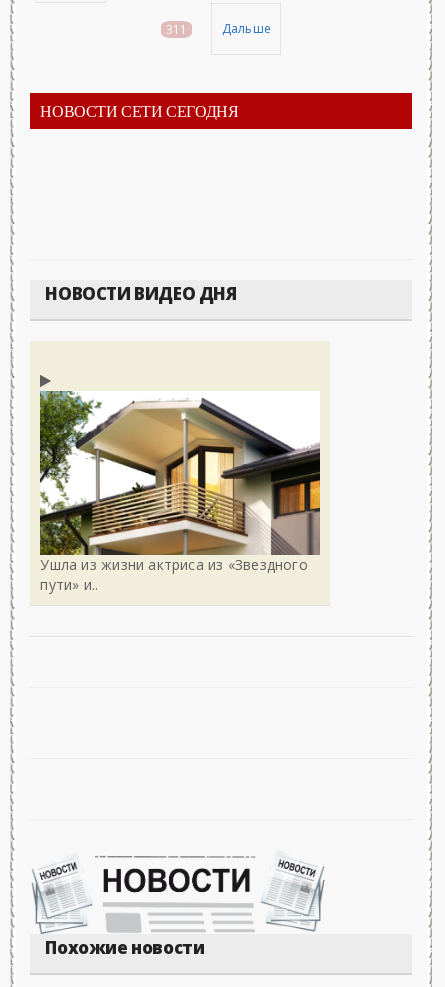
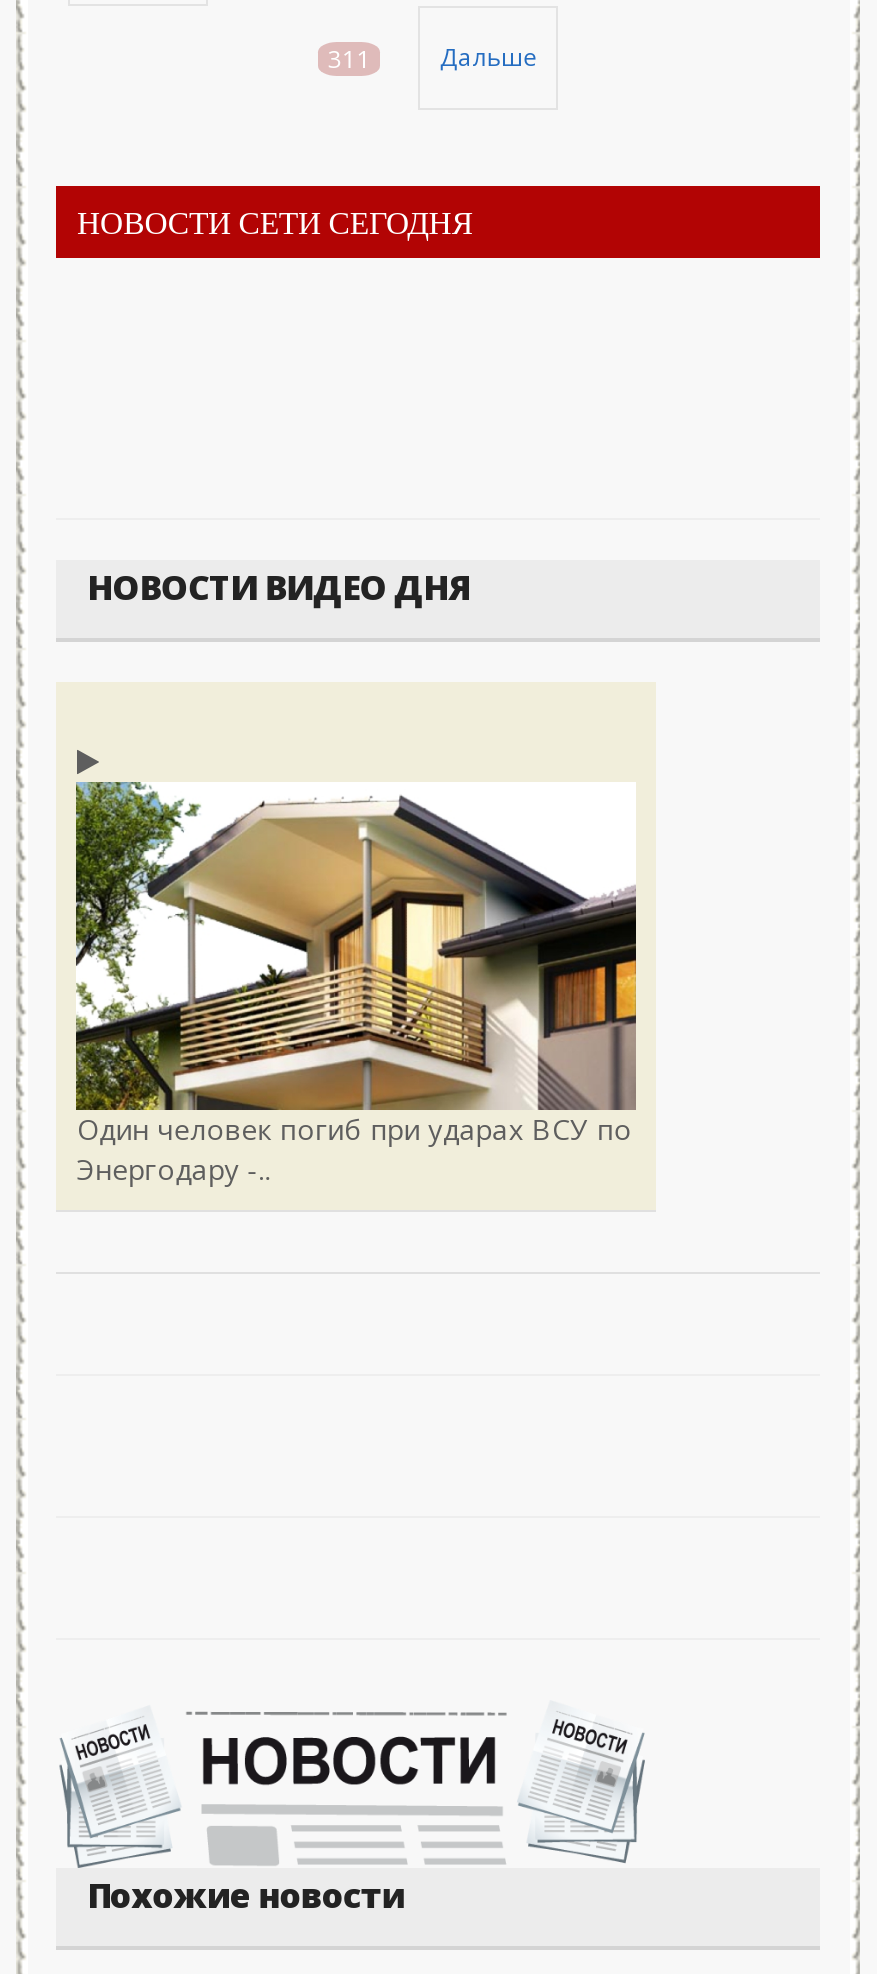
[40,555,308,594] Ушла из жизни актриса из «Звездного | пути» и.. -> [77,1111,632,1189] Один человек погиб при ударах ВСУ по | Энергодару -..

